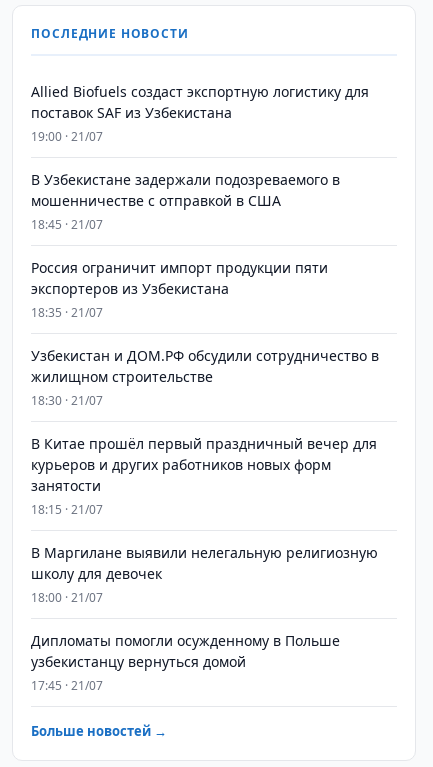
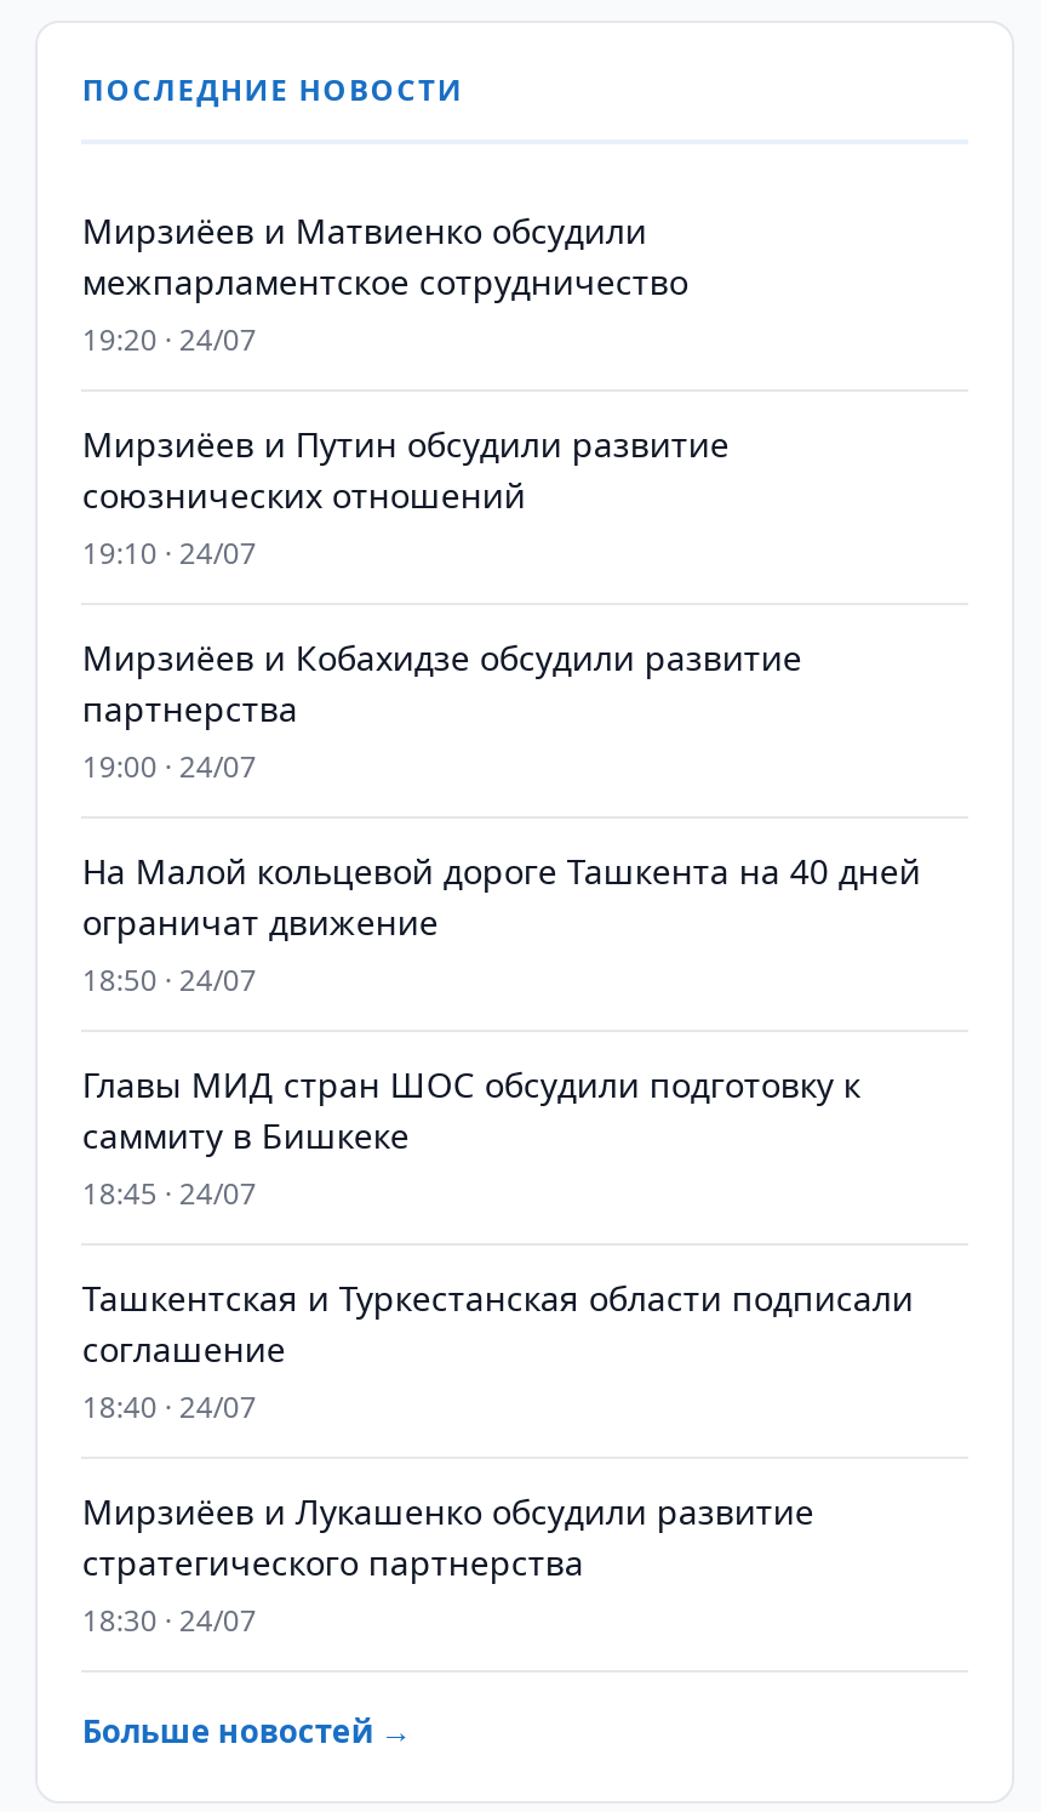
[31,82,369,145] Allied Biofuels создаст экспортную логистику для | поставок SAF из Узбекистана | 19:00 · 21/07 -> [82,207,688,360] Мирзиёев и Матвиенко обсудили | межпарламентское сотрудничество | 19:20 · 24/07
[31,170,340,233] В Узбекистане задержали подозреваемого в | мошенничестве с отправкой в США | 18:45 · 21/07 -> [82,421,729,574] Мирзиёев и Путин обсудили развитие | союзнических отношений | 19:10 · 24/07
[31,258,328,321] Россия ограничит импорт продукции пяти | экспортеров из Узбекистана | 18:35 · 21/07 -> [82,634,802,787] Мирзиёев и Кобахидзе обсудили развитие | партнерства | 19:00 · 24/07
[31,346,379,409] Узбекистан и ДОМ.РФ обсудили сотрудничество в | жилищном строительстве | 18:30 · 21/07 -> [82,848,921,1001] На Малой кольцевой дороге Ташкента на 40 дней | ограничат движение | 18:50 · 24/07
[31,434,377,518] В Китае прошёл первый праздничный вечер для | курьеров и других работников новых форм | занятости | 18:15 · 21/07 -> [82,1061,860,1214] Главы МИД стран ШОС обсудили подготовку к | саммиту в Бишкеке | 18:45 · 24/07
[31,543,378,606] В Маргилане выявили нелегальную религиозную | школу для девочек | 18:00 · 21/07 -> [82,1275,914,1428] Ташкентская и Туркестанская области подписали | соглашение | 18:40 · 24/07
[31,631,340,694] Дипломаты помогли осужденному в Польше | узбекистанцу вернуться домой | 17:45 · 21/07 -> [82,1488,814,1641] Мирзиёев и Лукашенко обсудили развитие | стратегического партнерства | 18:30 · 24/07

